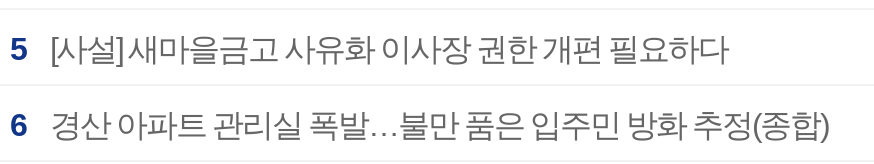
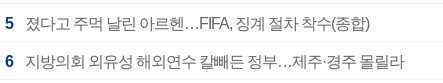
[50,32,728,66] [사설] 새마을금고 사유화 이사장 권한 개편 필요하다 -> [25,15,369,32] 졌다고 주먹 날린 아르헨…FIFA, 징계 절차 착수(종합)
[50,108,828,142] 경산 아파트 관리실 폭발…불만 품은 입주민 방화 추정(종합) -> [25,53,404,70] 지방의회 외유성 해외연수 칼빼든 정부…제주·경주 몰릴라

